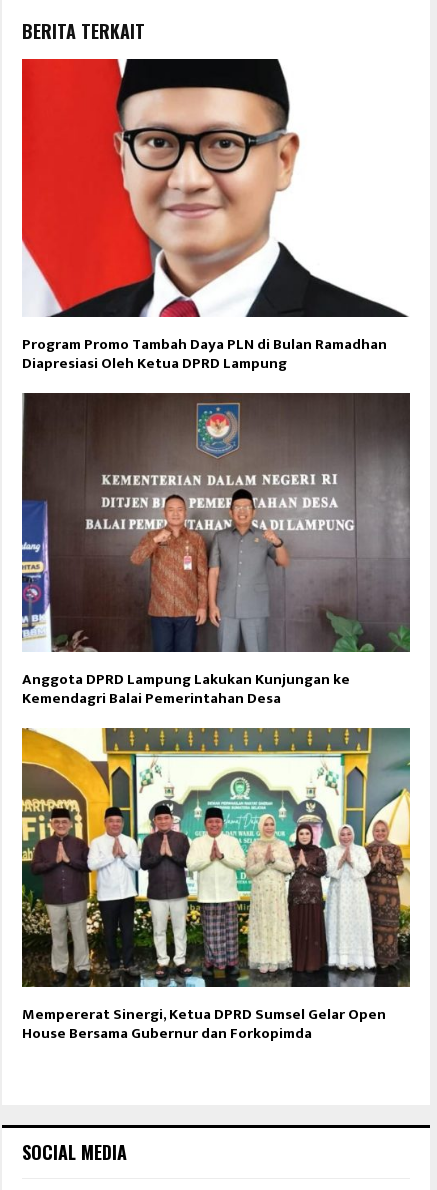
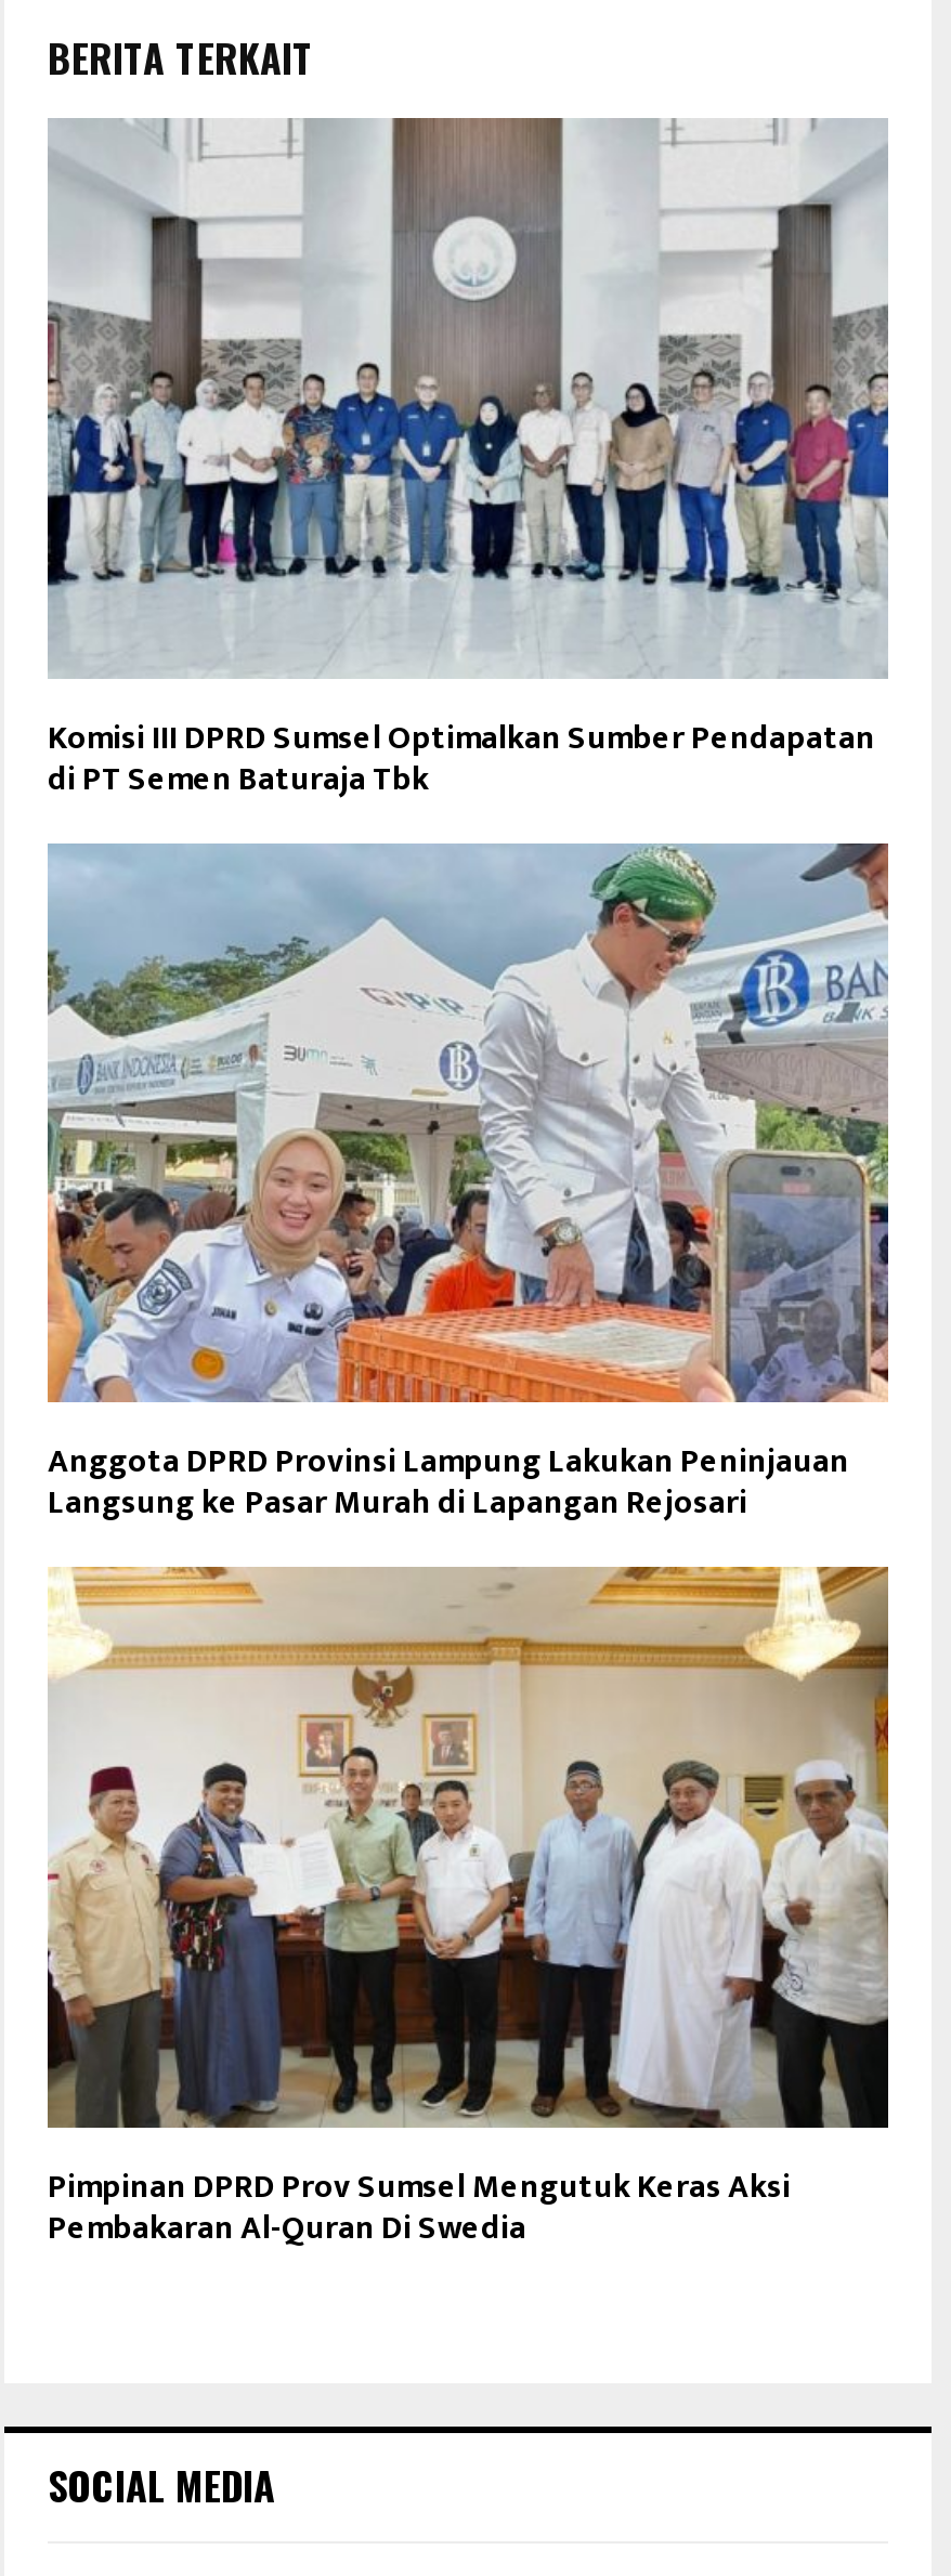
[21,58,410,376] [image] | Program Promo Tambah Daya PLN di Bulan Ramadhan | Diapresiasi Oleh Ketua DPRD Lampung -> [45,116,890,806] [image] | Komisi III DPRD Sumsel Optimalkan Sumber Pendapatan | di PT Semen Baturaja Tbk
[21,392,411,711] [image] | Anggota DPRD Lampung Lakukan Kunjungan ke | Kemendagri Balai Pemerintahan Desa -> [45,841,890,1530] [image] | Anggota DPRD Provinsi Lampung Lakukan Peninjauan | Langsung ke Pasar Murah di Lapangan Rejosari
[21,727,411,1046] [image] | Mempererat Sinergi, Ketua DPRD Sumsel Gelar Open | House Bersama Gubernur dan Forkopimda -> [45,1565,890,2255] [image] | Pimpinan DPRD Prov Sumsel Mengutuk Keras Aksi | Pembakaran Al-Quran Di Swedia

